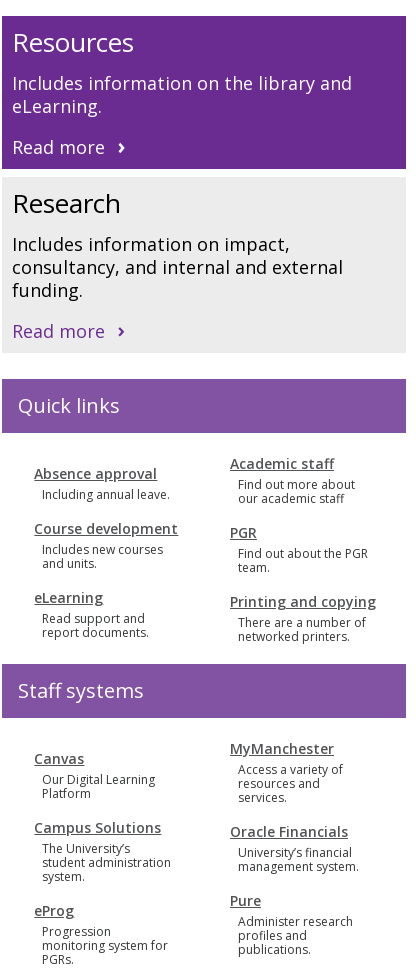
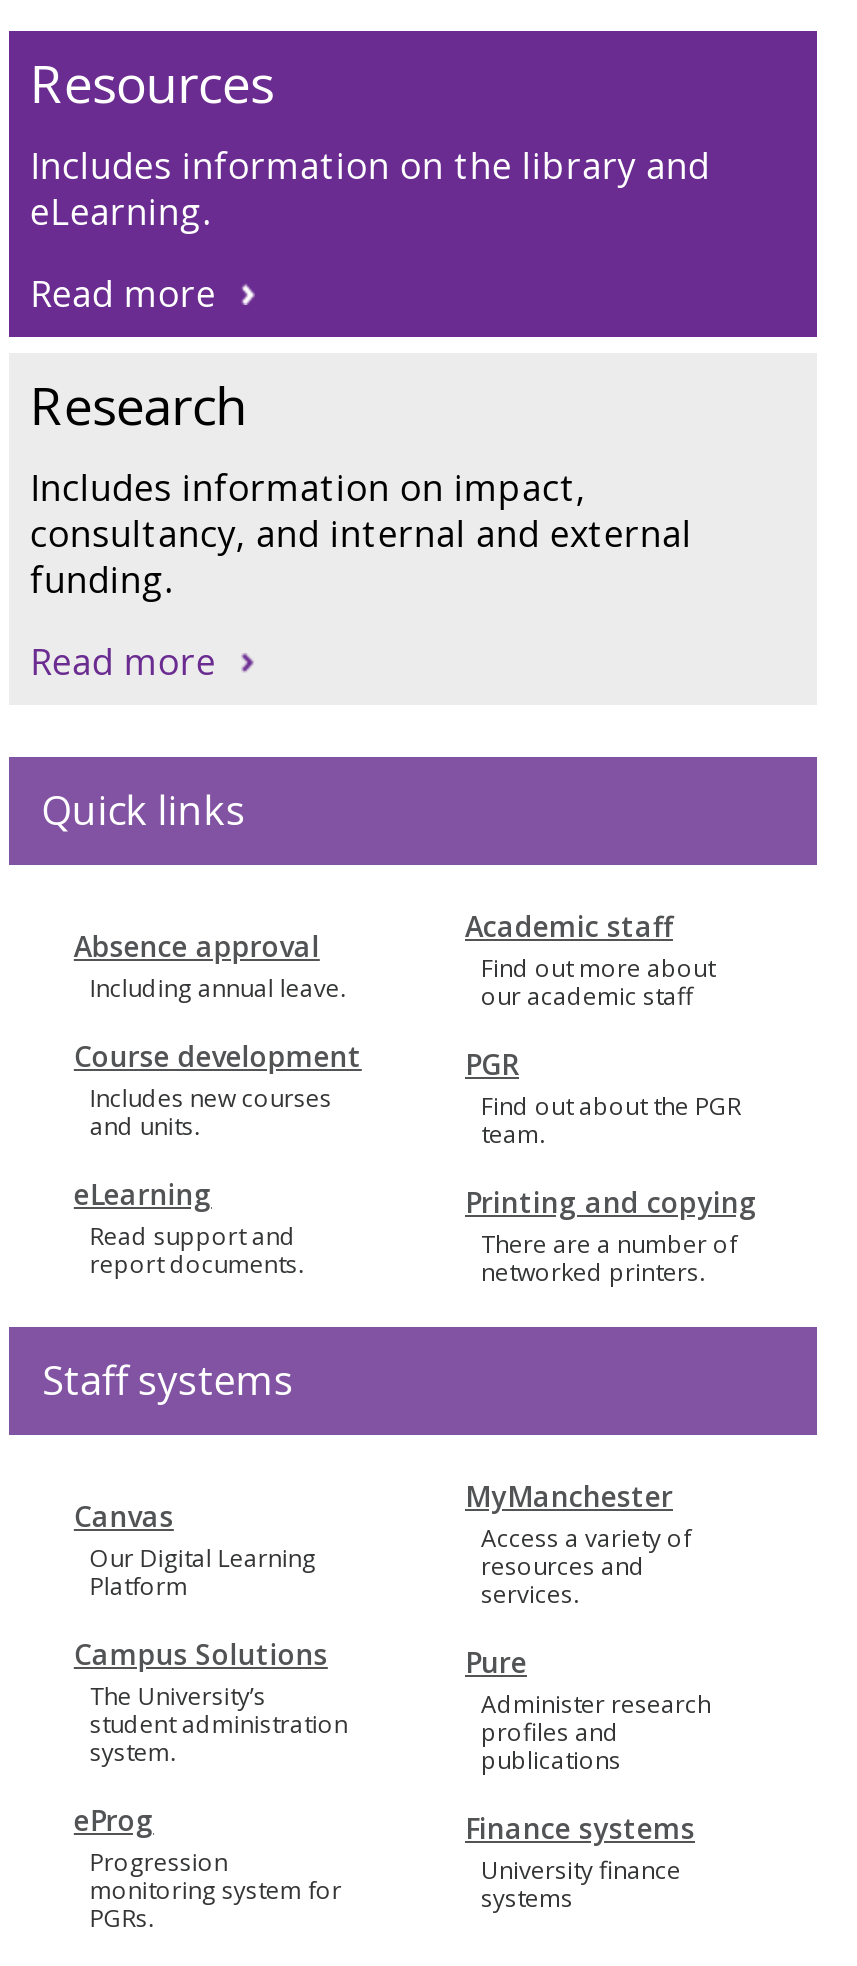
[230,822,359,875] Oracle Financials | University’s financial | management system. -> none
moved [230,891,353,944] -> [465,1643,711,1749]: Pure | Administer research | profiles and
[238,941,311,958] publications. -> [465,1743,695,1915] publications | Finance systems | University finance | systems

